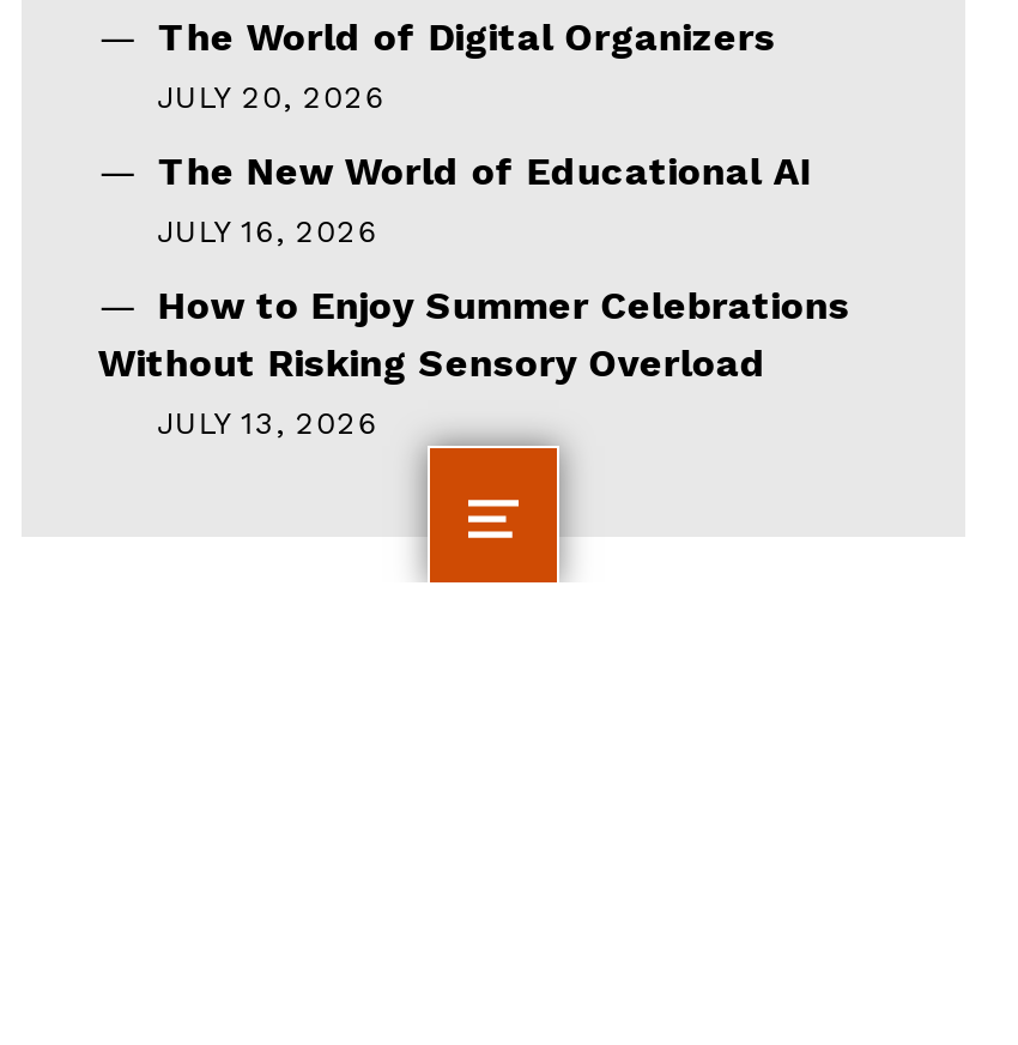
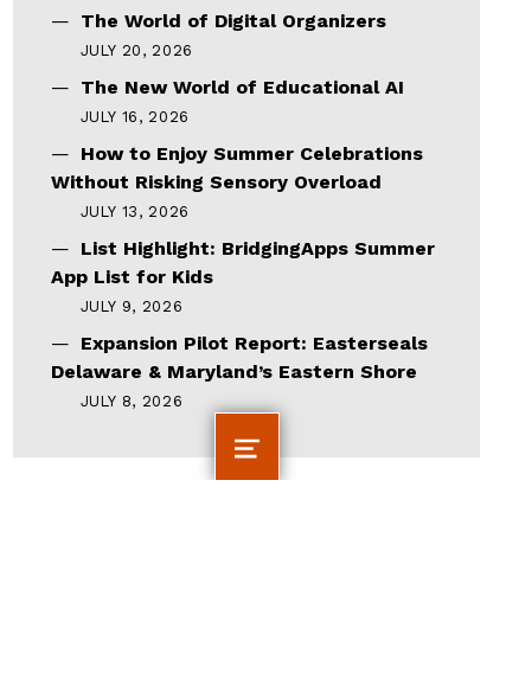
none -> [51,236,435,409] List Highlight: BridgingApps Summer | App List for Kids | JULY 9, 2026 | Expansion Pilot Report: Easterseals | Delaware & Maryland’s Eastern Shore | JULY 8, 2026

